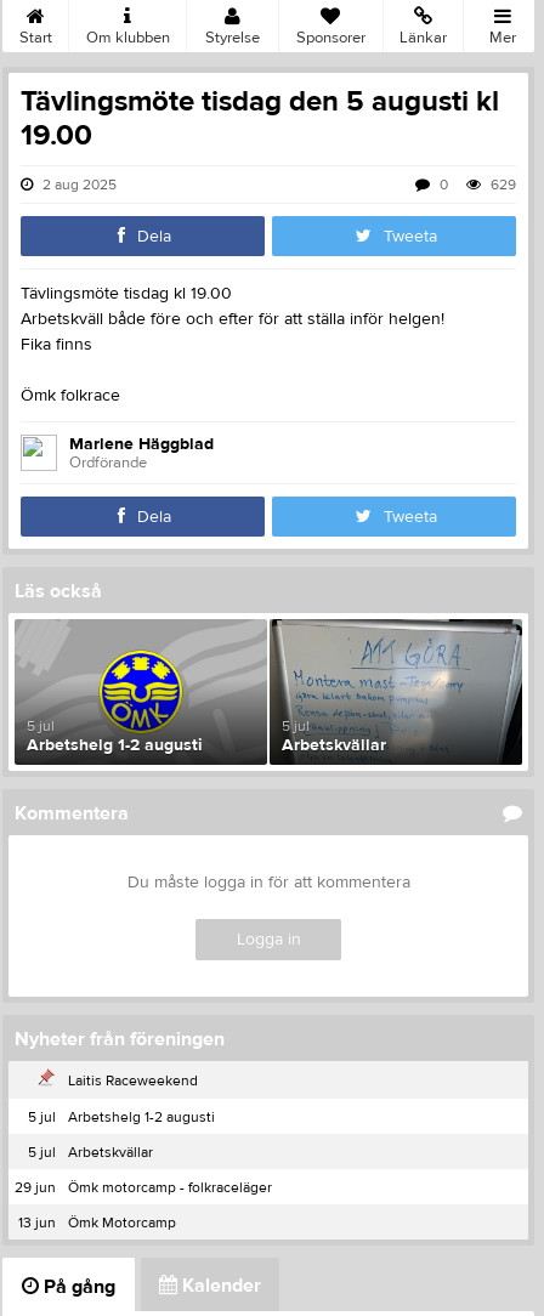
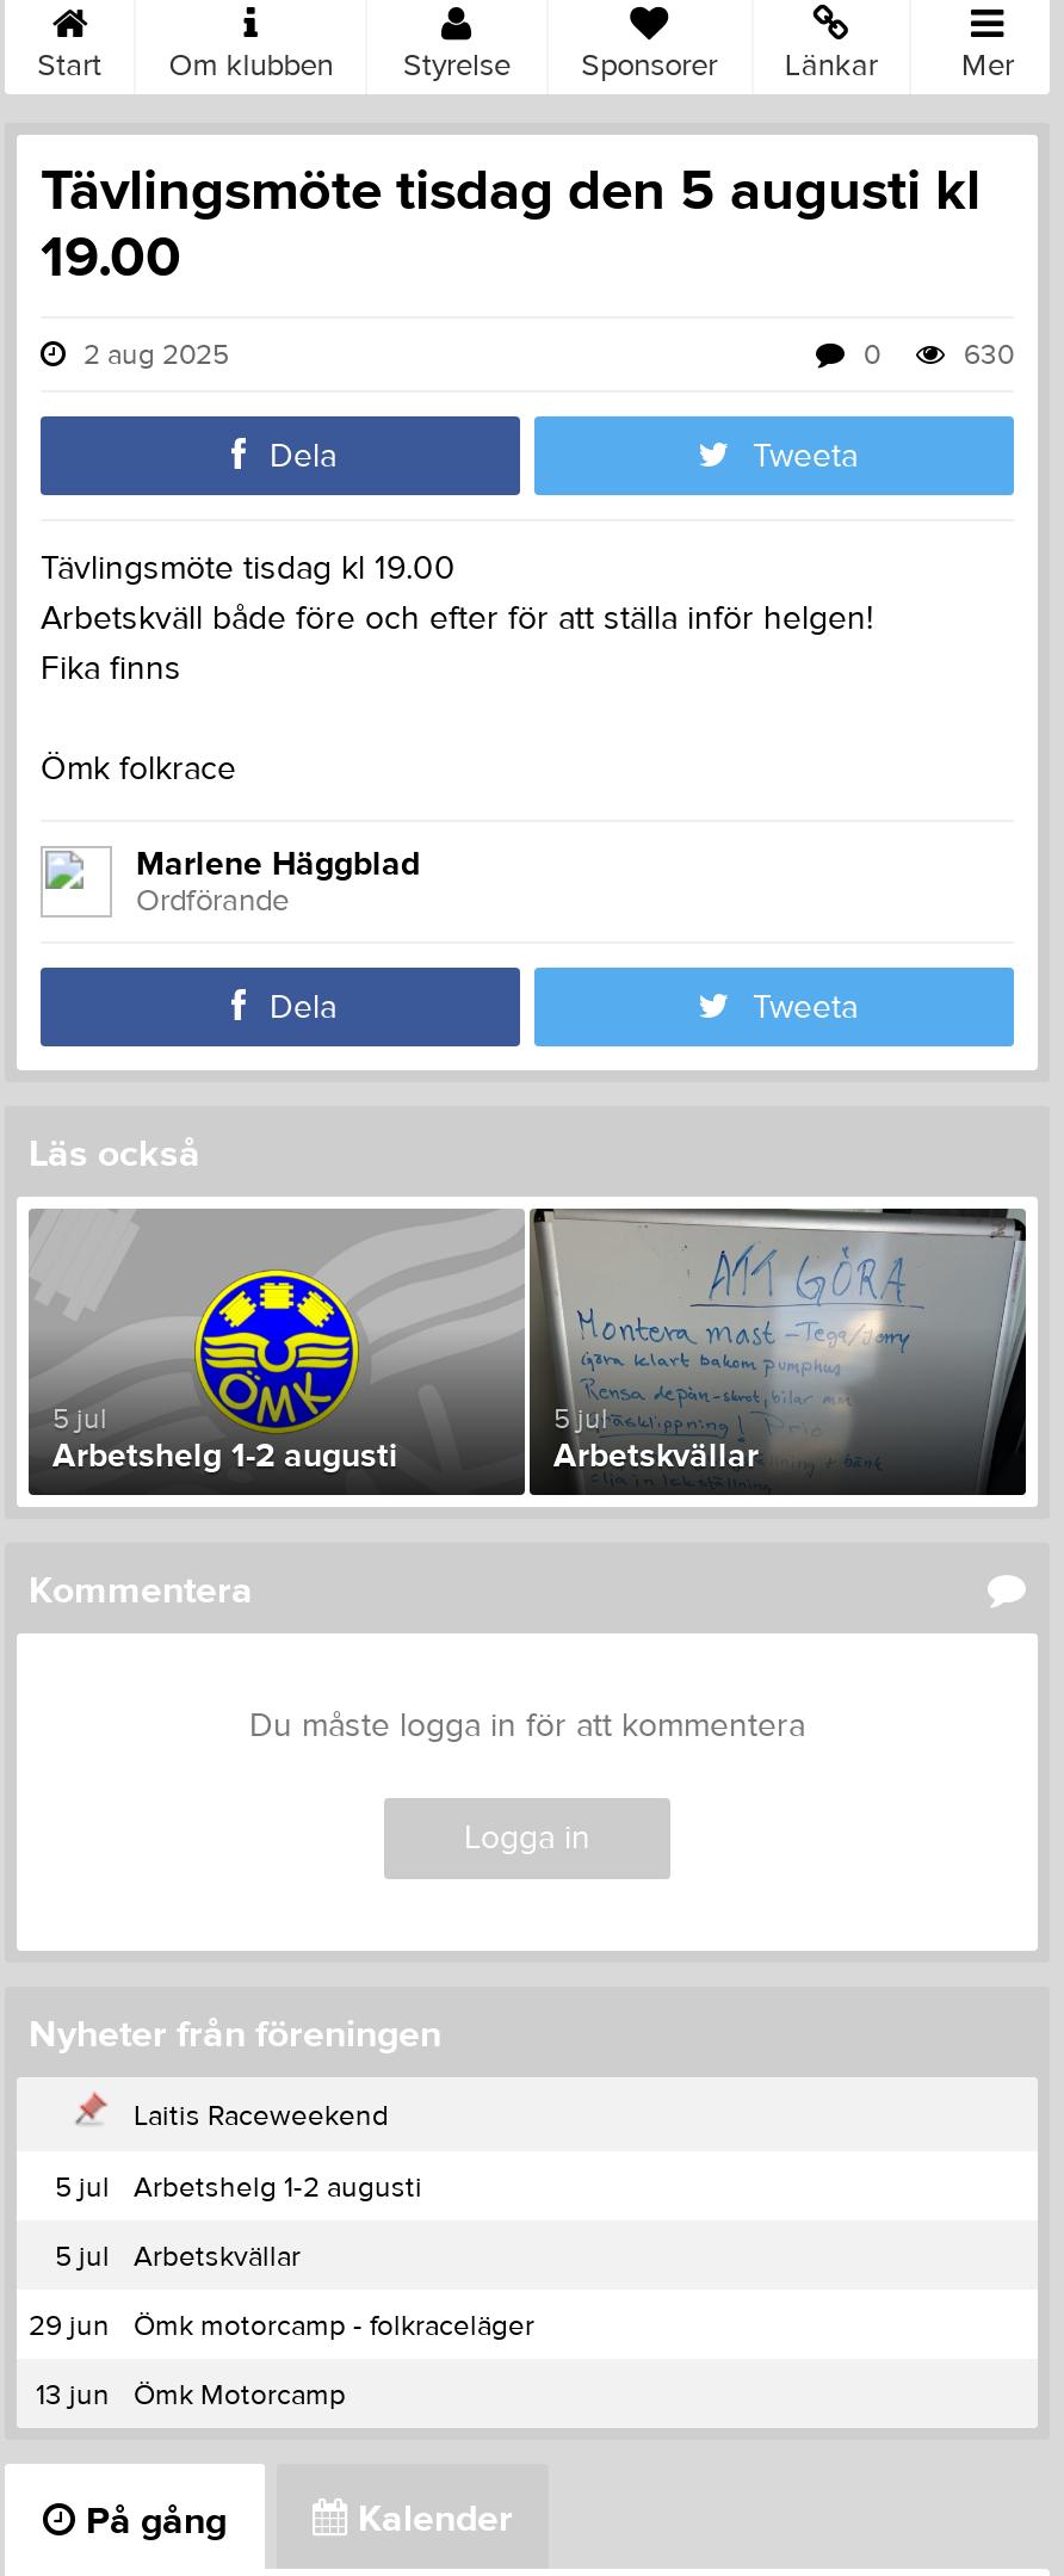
[436,175,516,194] 0 629 -> [856,335,1014,373] 0 630

